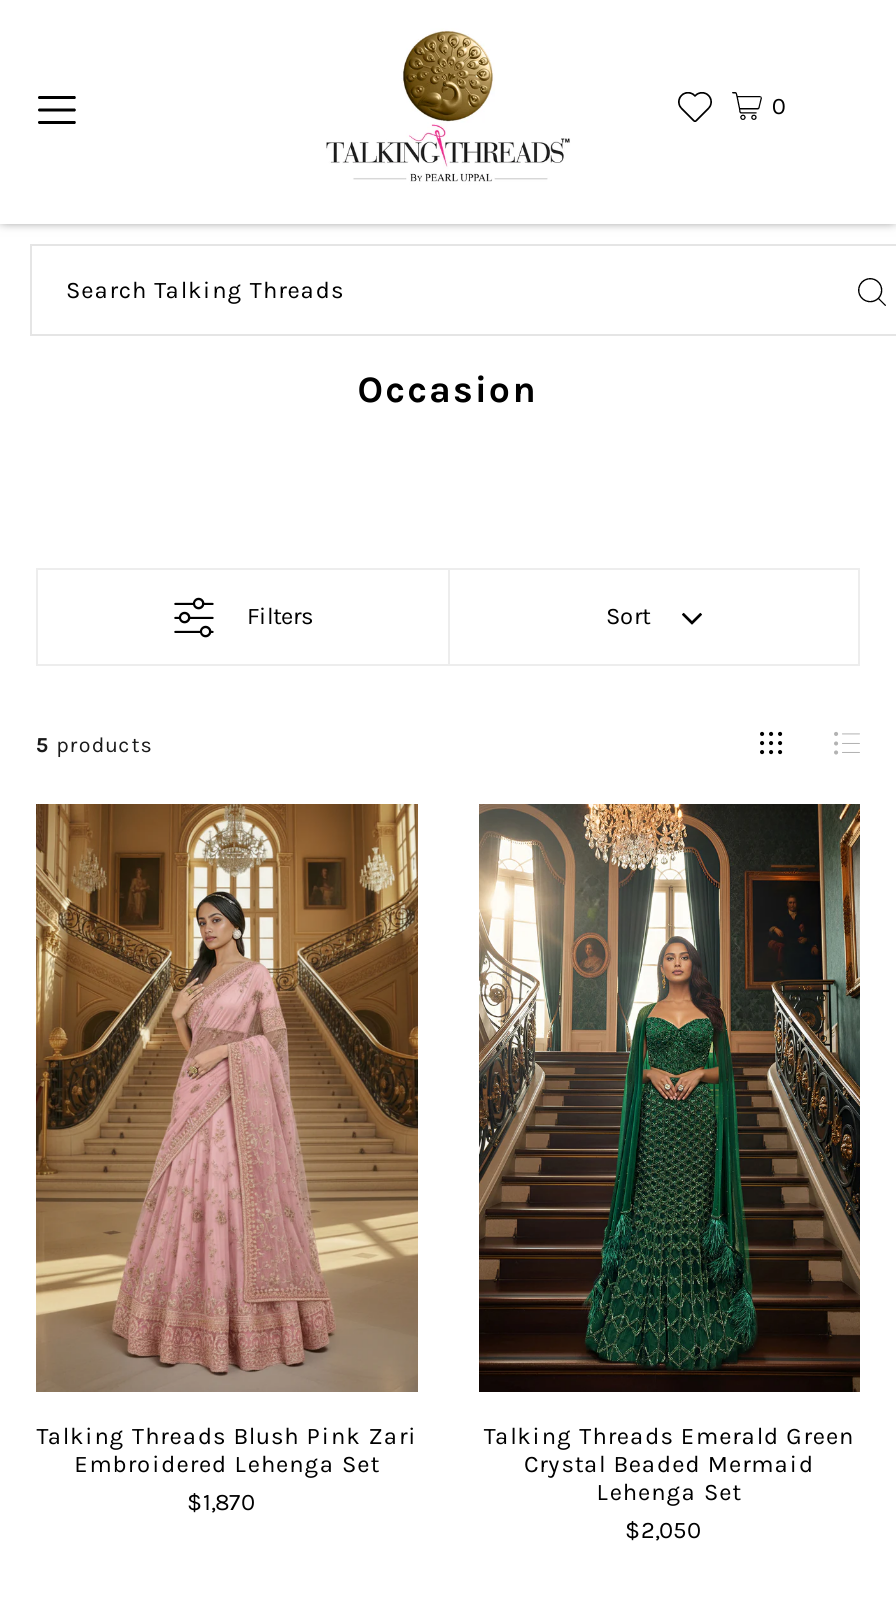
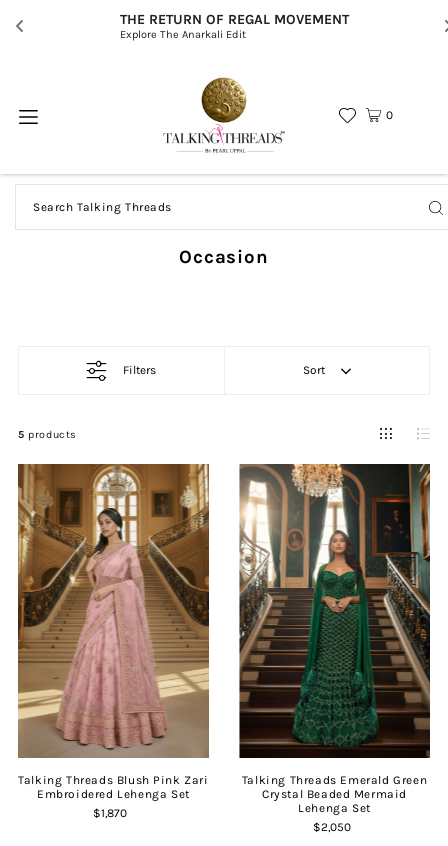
none -> [119,10,348,40] THE RETURN OF REGAL MOVEMENT | Explore The Anarkali Edit

